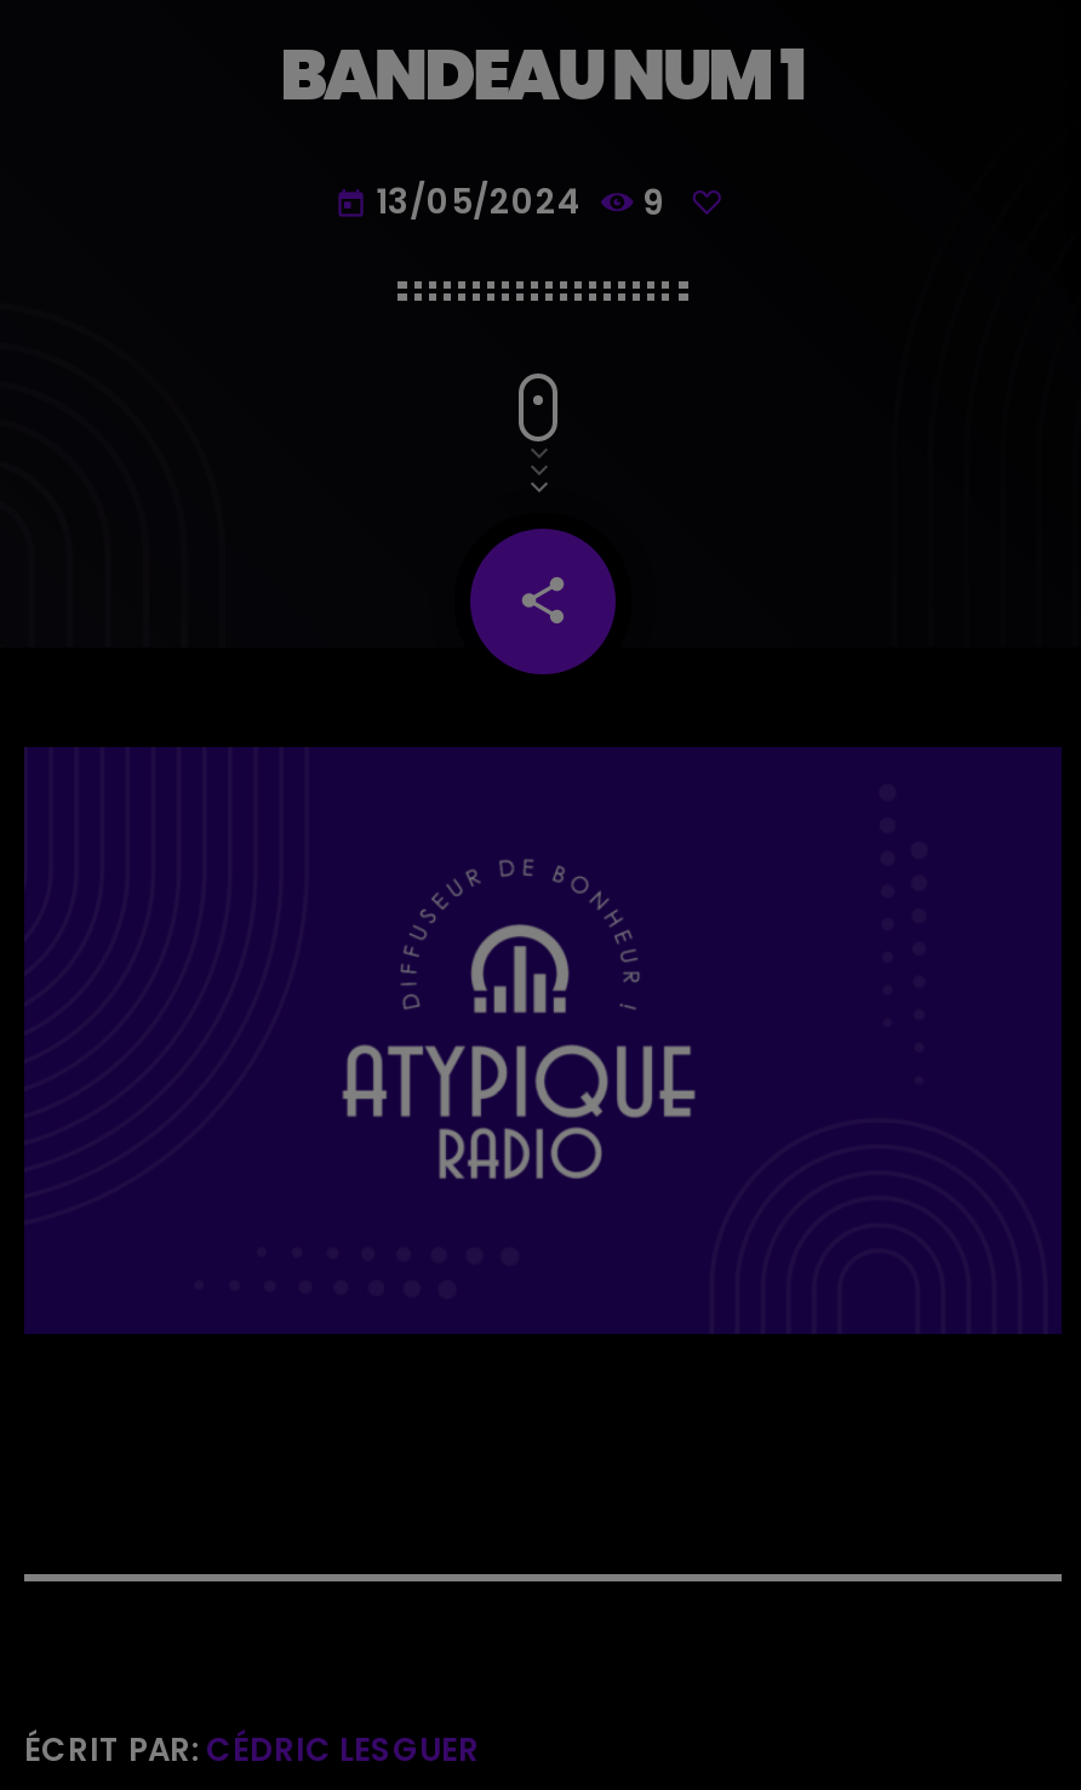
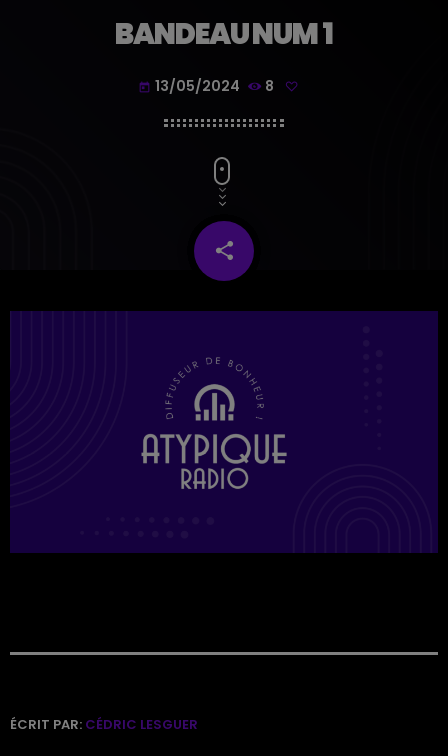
[642,177,671,225] 9 -> [265,76,277,96] 8

